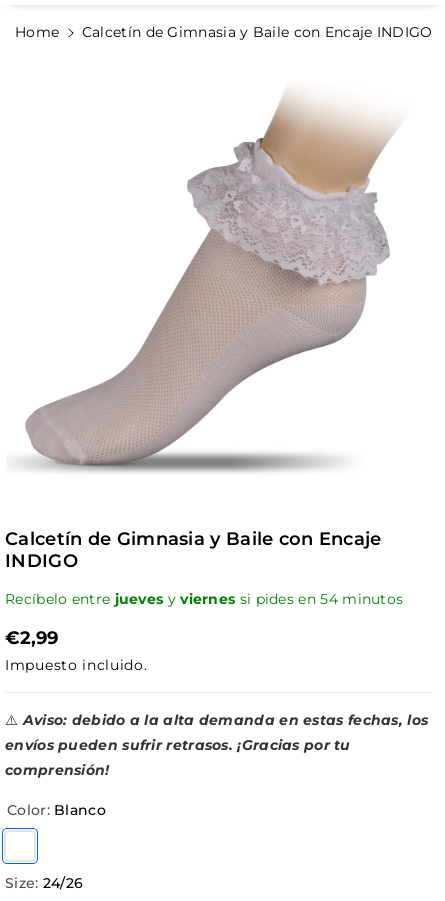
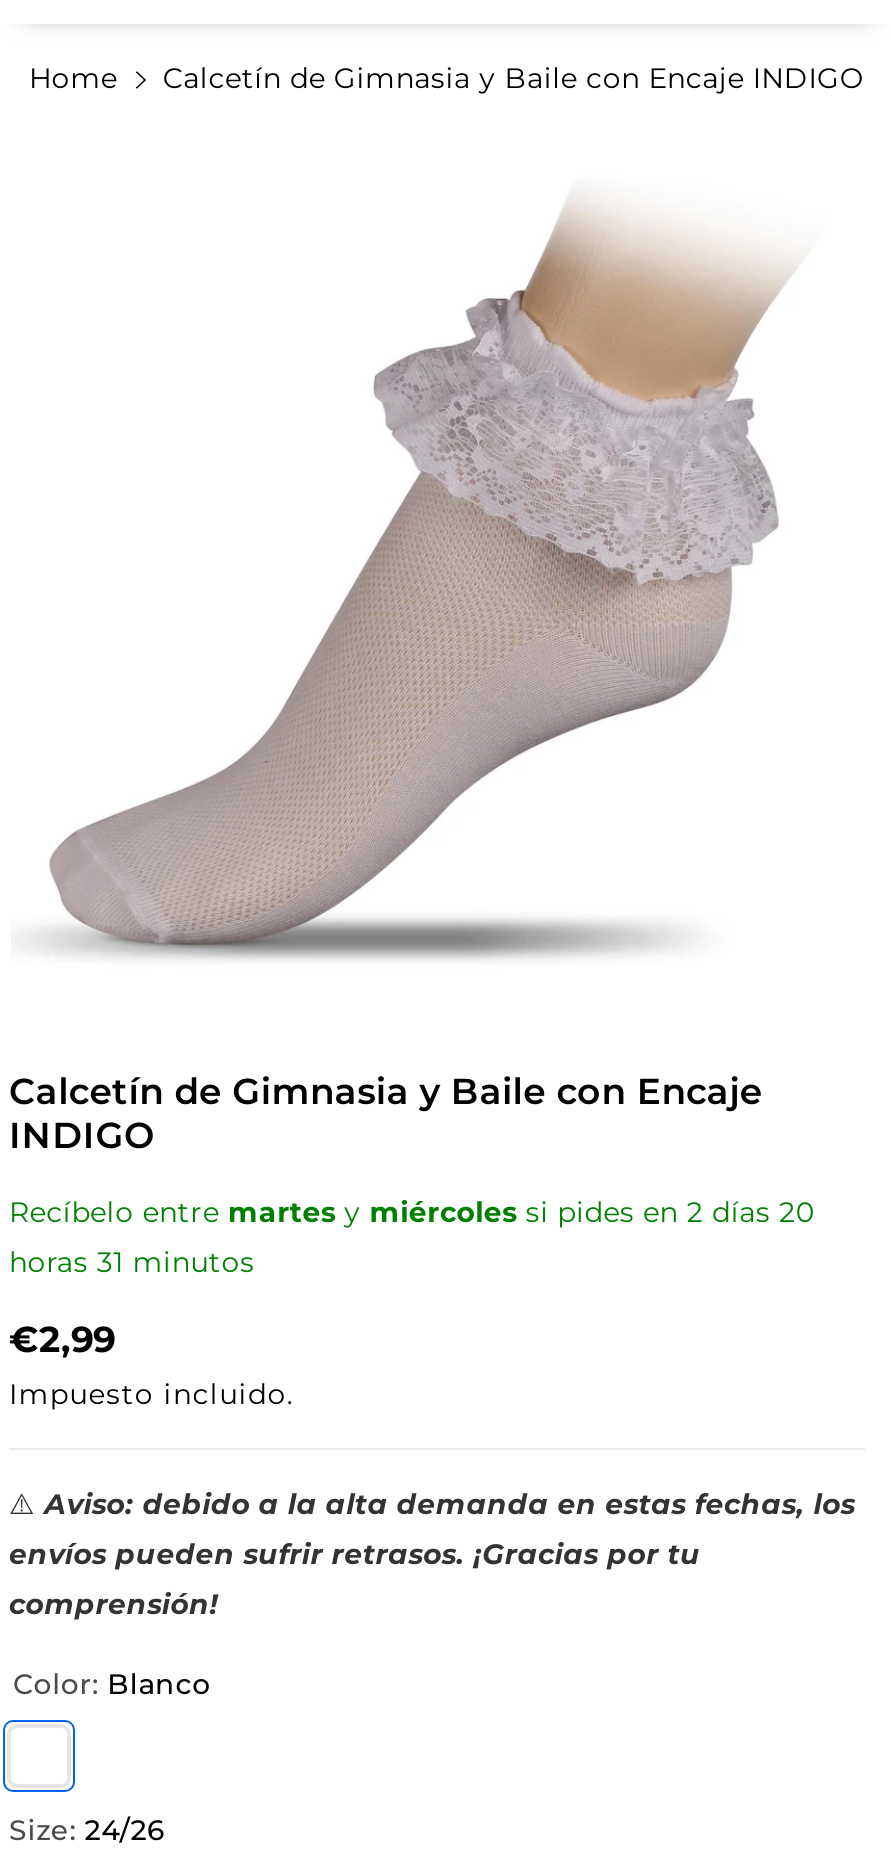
[5,590,403,608] Recíbelo entre jueves y viernes si pides en 54 minutos -> [9,1194,814,1280] Recíbelo entre martes y miércoles si pides en 2 días 20 | horas 31 minutos

